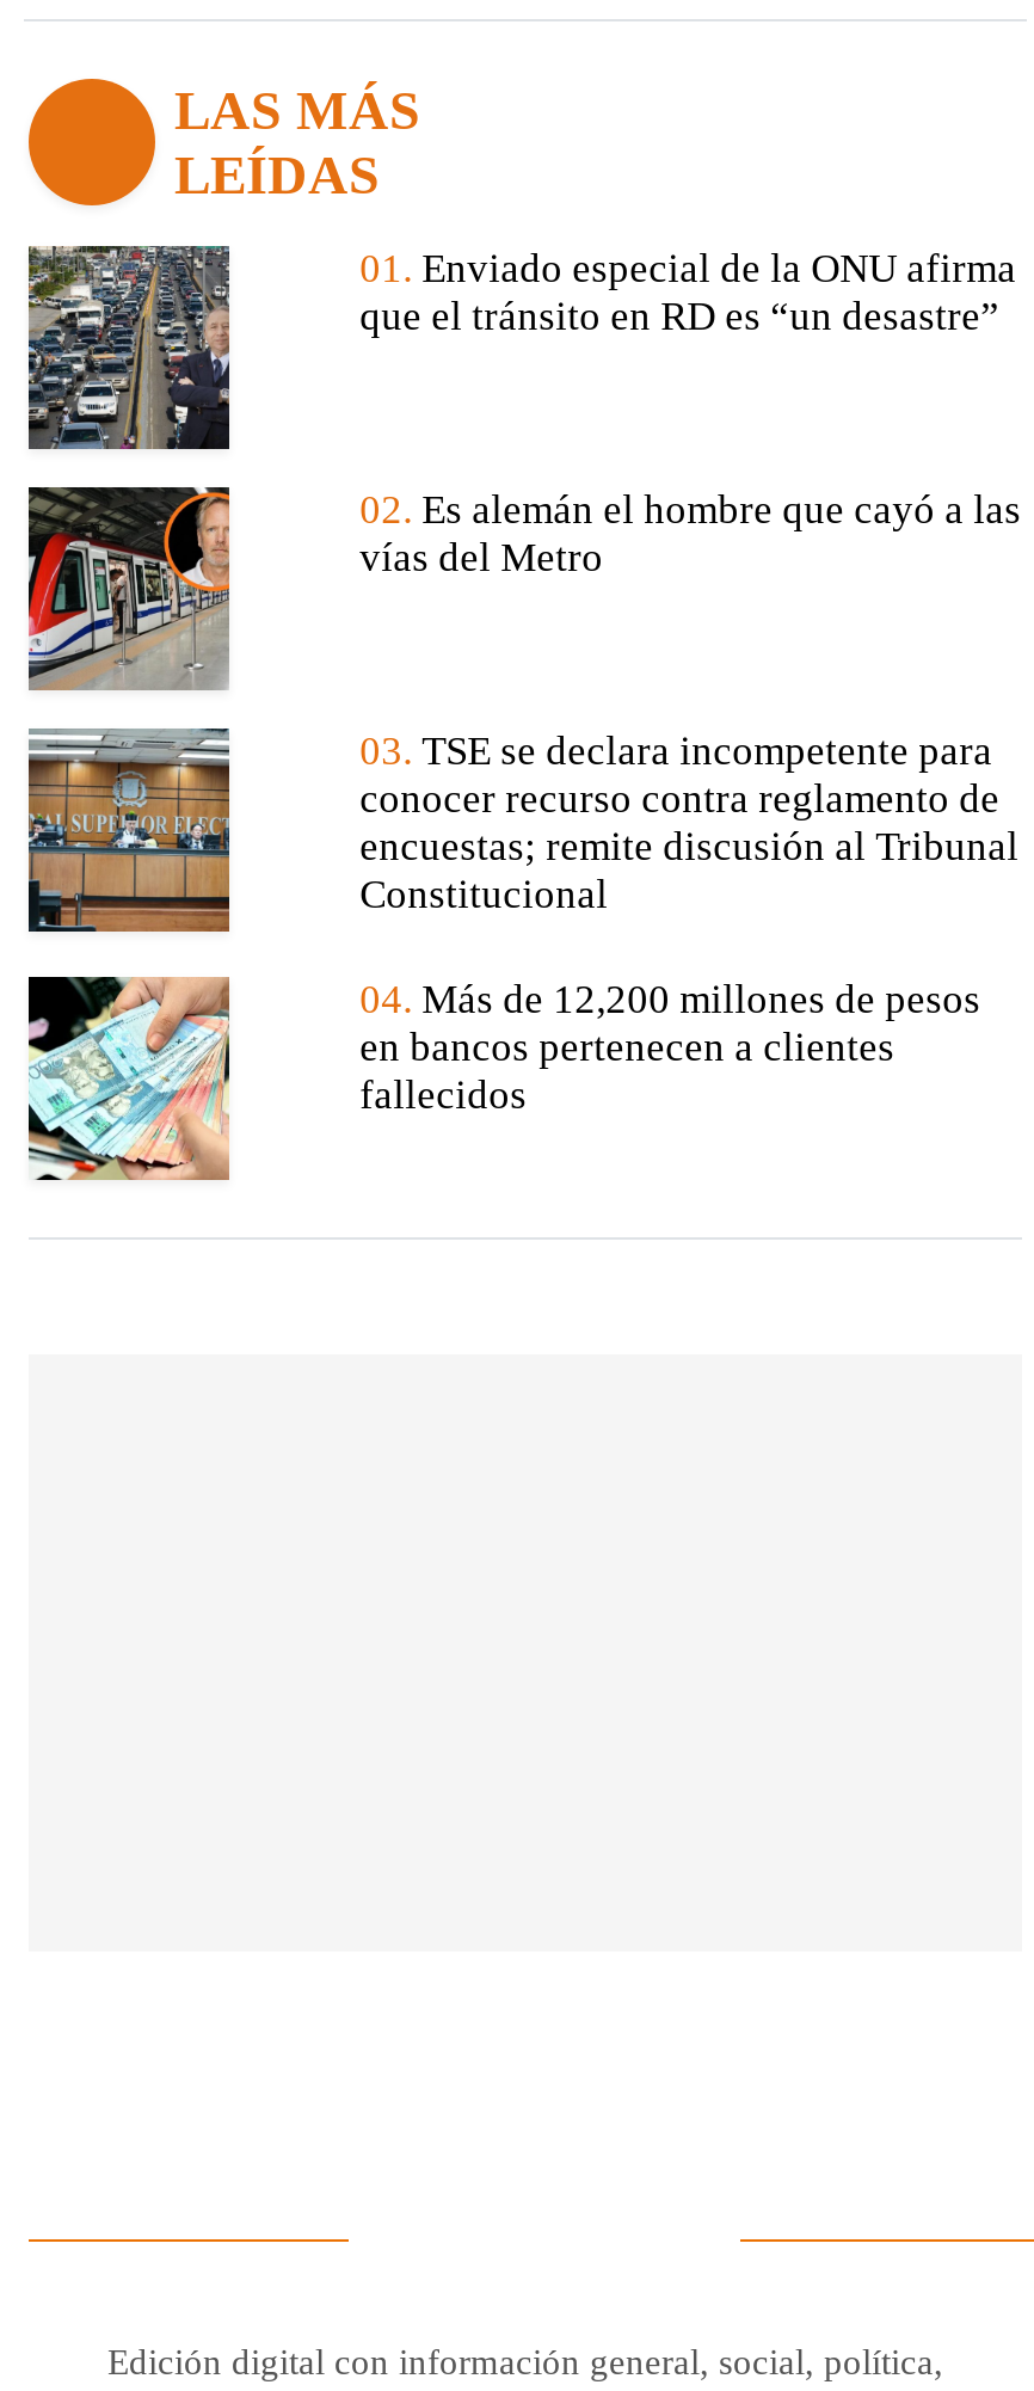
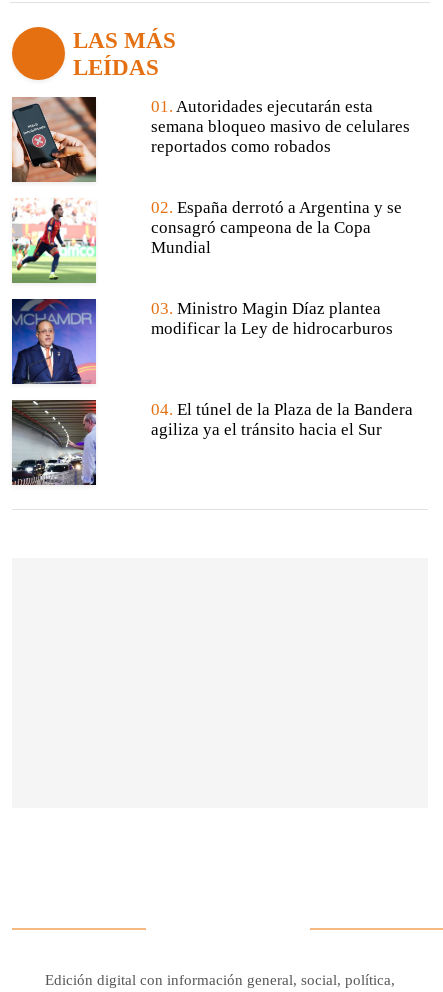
[26,244,232,451] [image] -> [11,96,97,183] [image]
[360,246,1017,339] 01. Enviado especial de la ONU afirma | que el tránsito en RD es “un desastre” -> [151,97,410,156] 01. Autoridades ejecutarán esta | semana bloqueo masivo de celulares | reportados como robados
[26,485,232,690] [image] -> [11,198,97,283] [image]
[360,487,1021,580] 02. Es alemán el hombre que cayó a las | vías del Metro -> [151,198,402,257] 02. España derrotó a Argentina y se | consagró campeona de la Copa | Mundial
[26,726,232,934] [image] -> [11,299,97,385] [image]
[360,729,1019,917] 03. TSE se declara incompetente para | conocer recurso contra reglamento de | encuestas; remite discusión al Tribunal | Constitucional -> [151,299,393,338] 03. Ministro Magin Díaz plantea | modificar la Ley de hidrocarburos
[29,975,232,1182] [image] -> [11,399,97,486] [image]
[360,977,981,1118] 04. Más de 12,200 millones de pesos | en bancos pertenecen a clientes | fallecidos -> [151,400,413,439] 04. El túnel de la Plaza de la Bandera | agiliza ya el tránsito hacia el Sur

